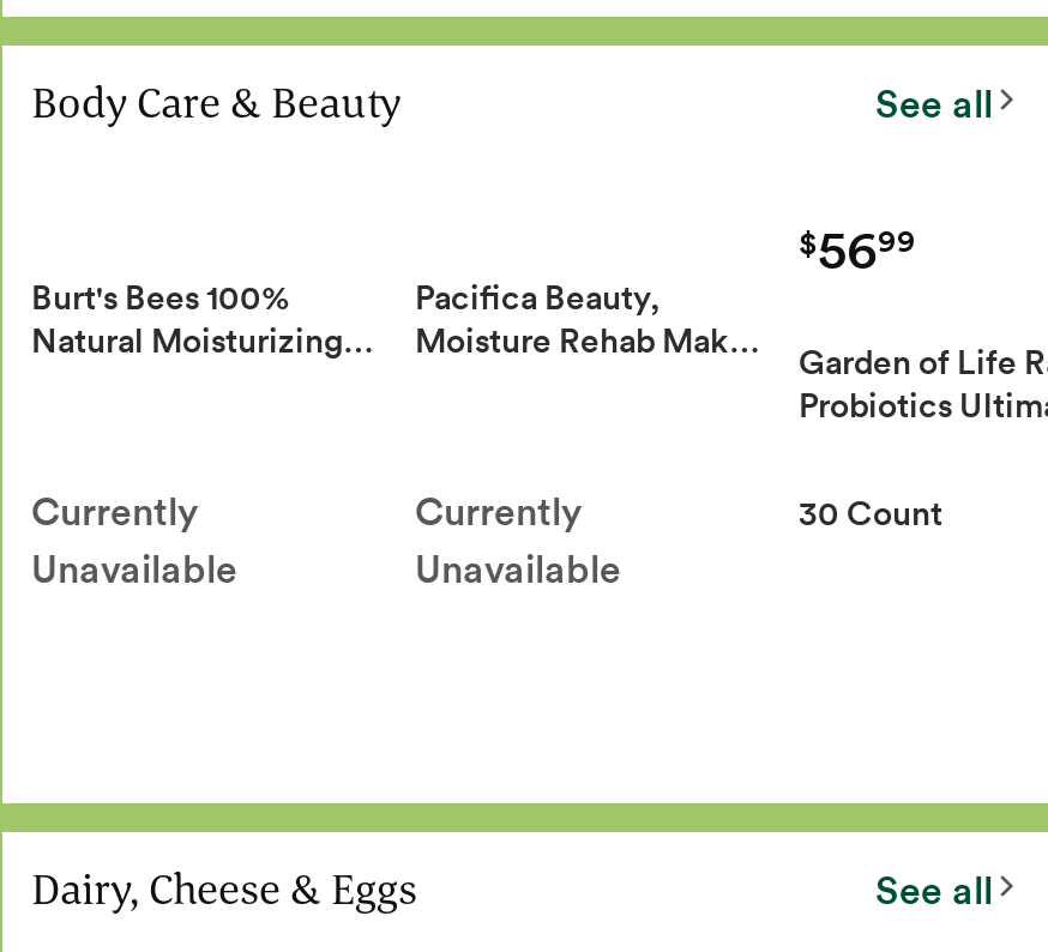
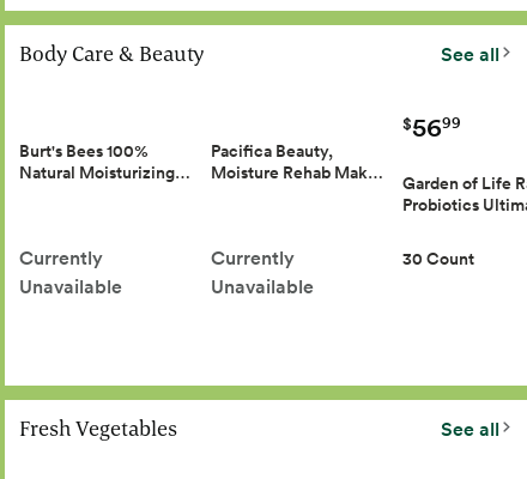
[31,860,417,915] Dairy, Cheese & Eggs -> [19,414,177,442] Fresh Vegetables

